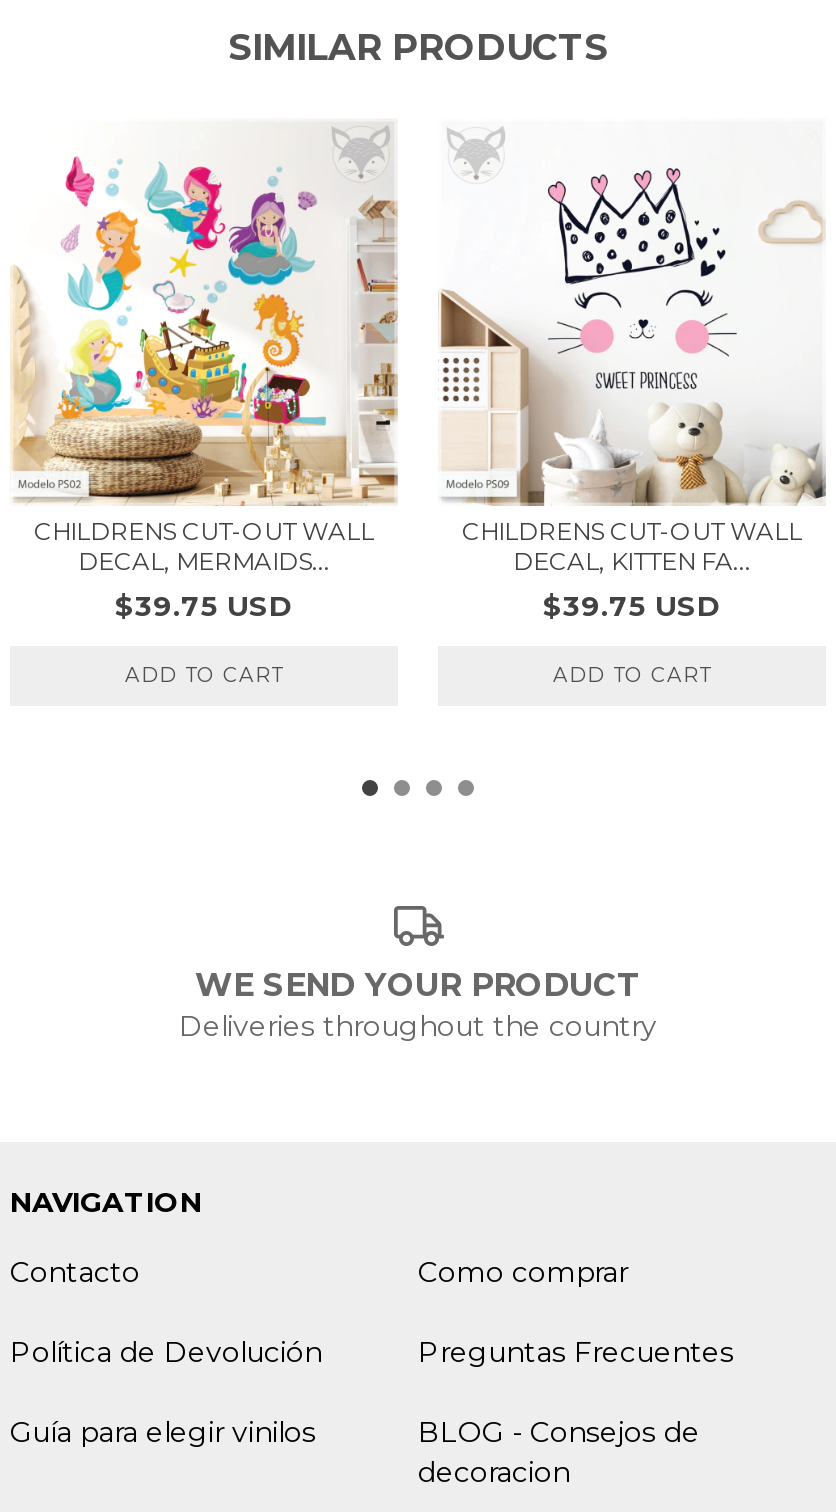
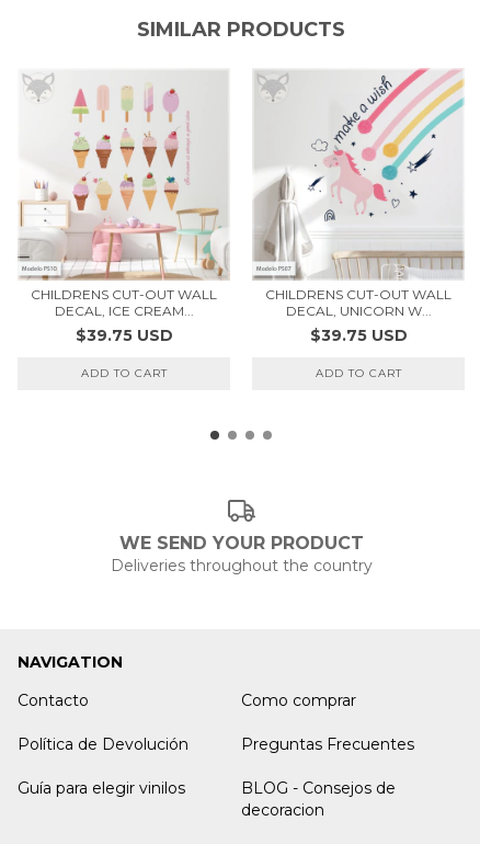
[10,128,398,575] [image] | DECAL, MERMAIDS... -> [18,71,229,318] [image] | DECAL, ICE CREAM...
[438,120,826,575] [image] | DECAL, KITTEN FA... -> [252,67,465,318] [image] | DECAL, UNICORN W...

